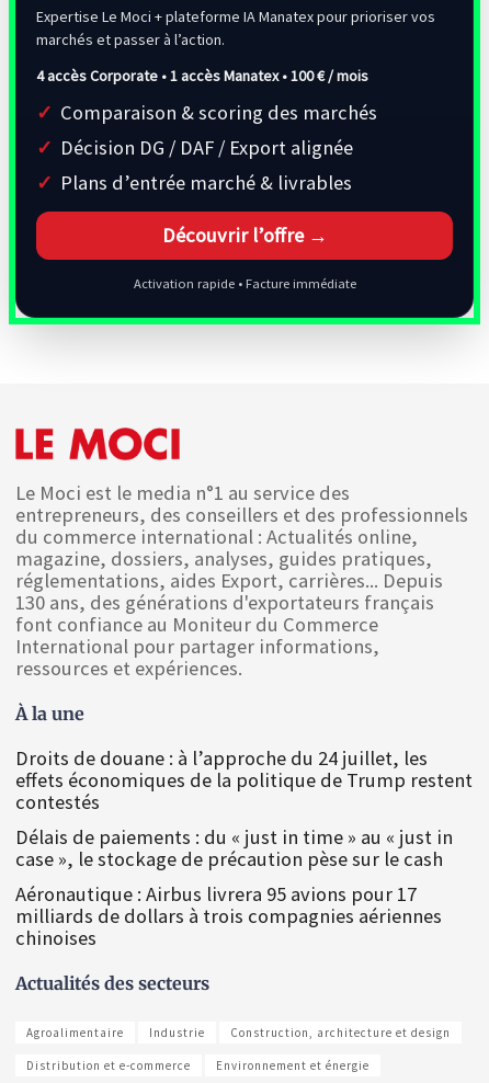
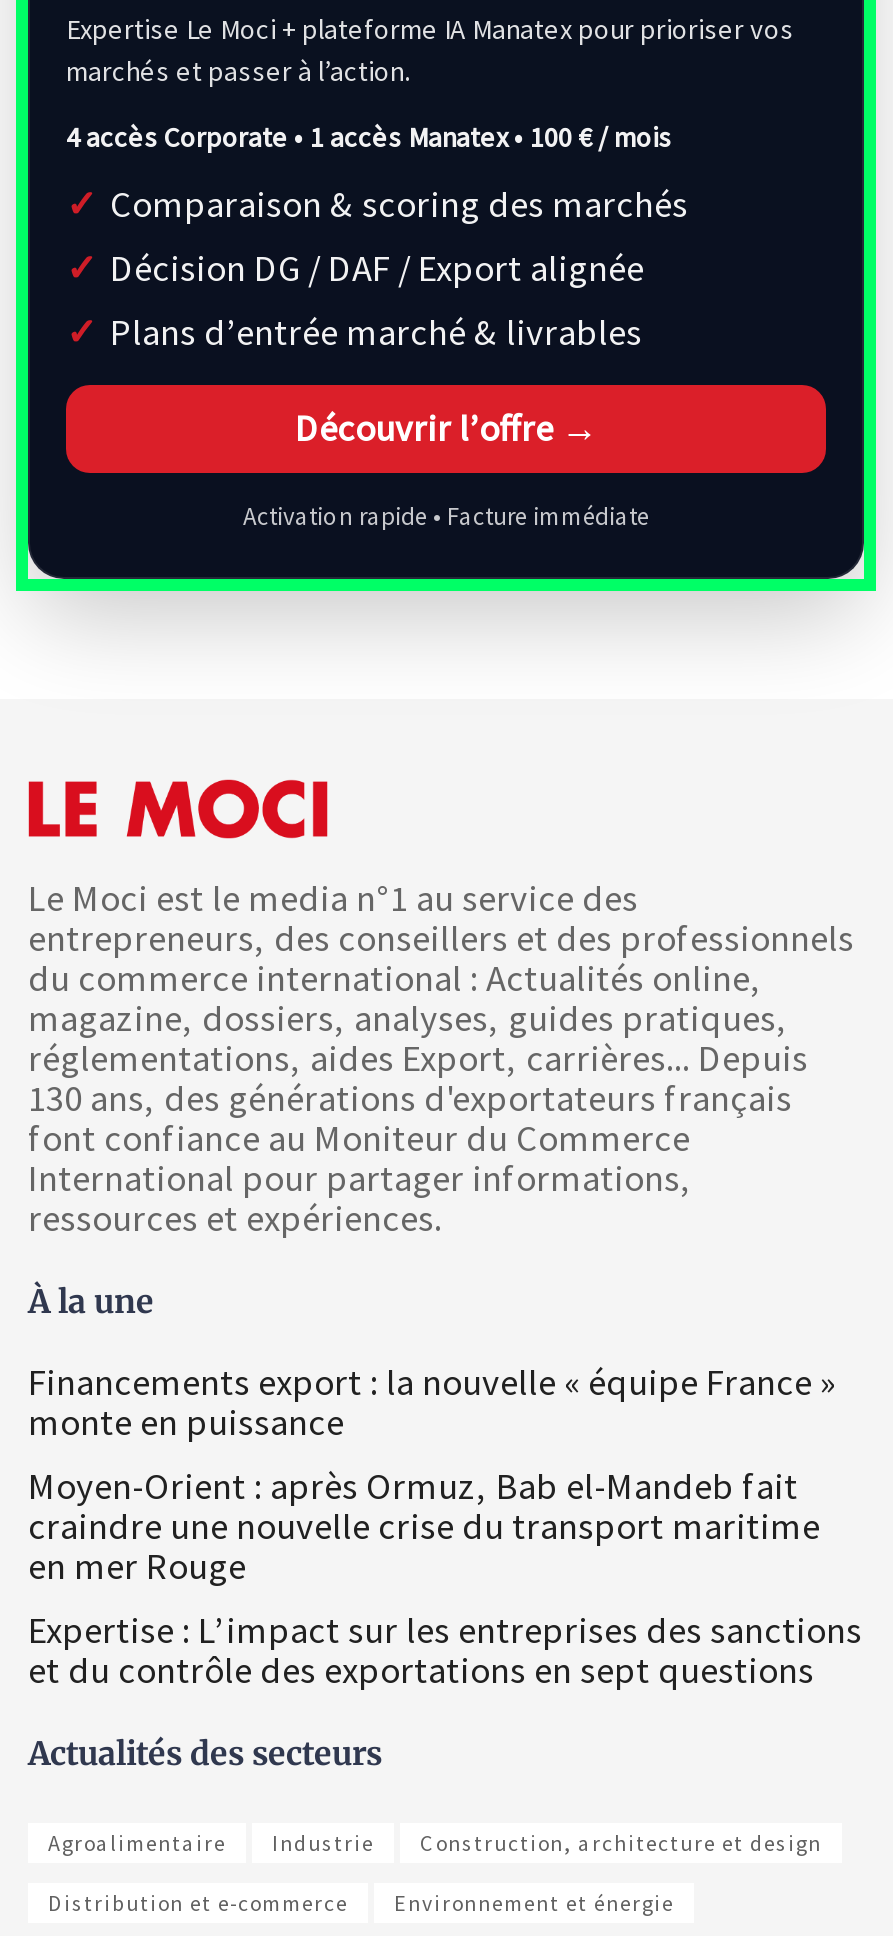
[15,745,473,950] Droits de douane : à l’approche du 24 juillet, les | effets économiques de la politique de Trump restent | contestés | Délais de paiements : du « just in time » au « just in | case », le stockage de précaution pèse sur le cash | Aéronautique : Airbus livrera 95 avions pour 17 | milliards de dollars à trois compagnies aériennes | chinoises -> [28,1359,862,1693] Financements export : la nouvelle « équipe France » | monte en puissance | Moyen-Orient : après Ormuz, Bab el-Mandeb fait | craindre une nouvelle crise du transport maritime | en mer Rouge | Expertise : L’impact sur les entreprises des sanctions | et du contrôle des exportations en sept questions

